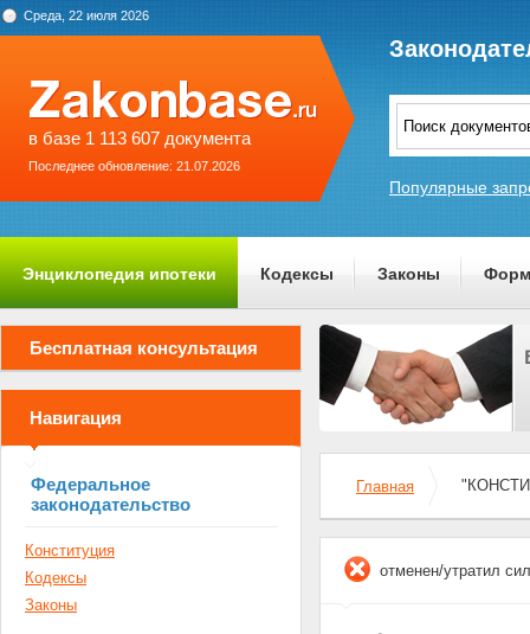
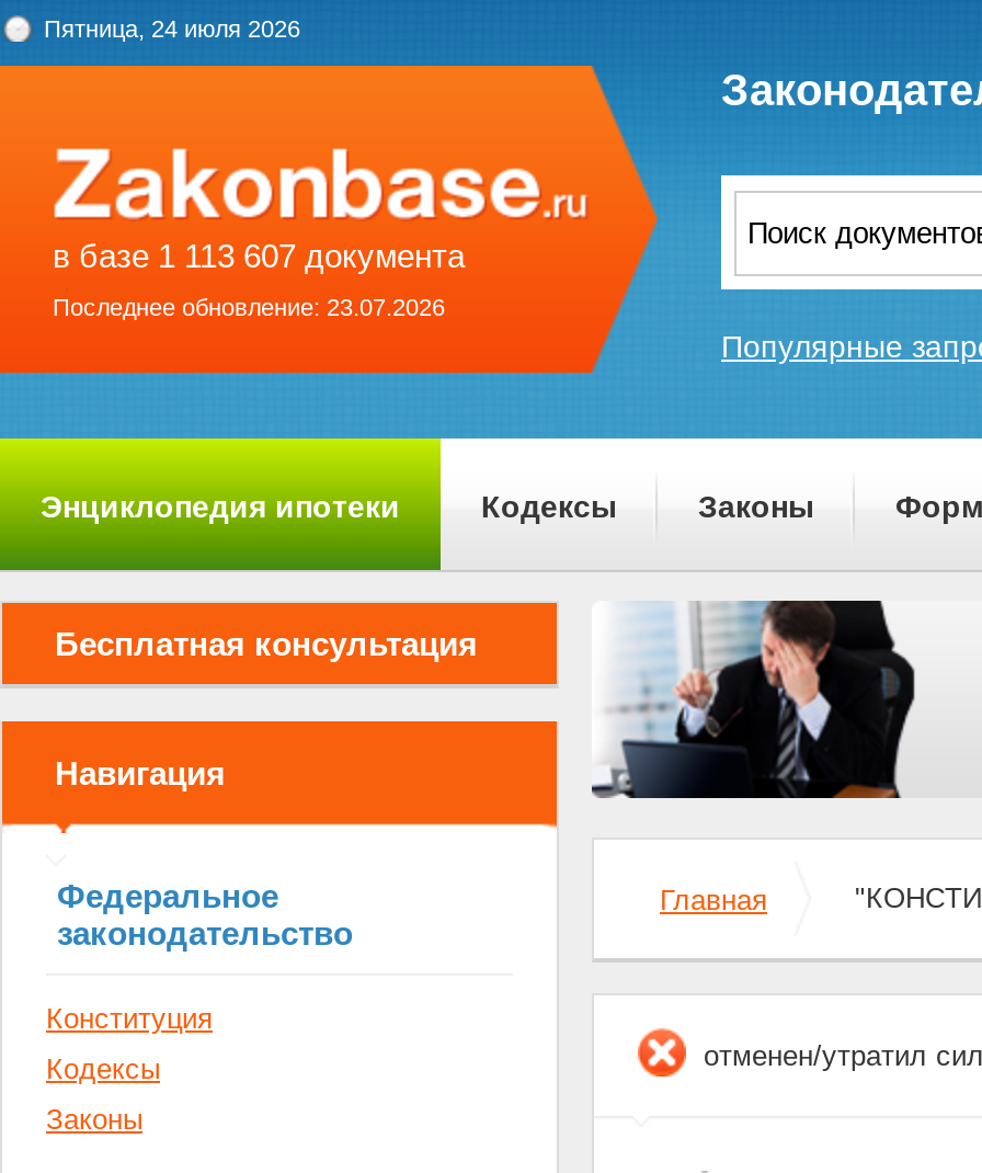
[24,8,149,23] Среда, 22 июля 2026 -> [44,15,300,42] Пятница, 24 июля 2026
[28,159,240,173] Последнее обновление: 21.07.2026 -> [53,294,445,320] Последнее обновление: 23.07.2026
[318,324,513,431] [image] -> [590,599,949,800] [image]

